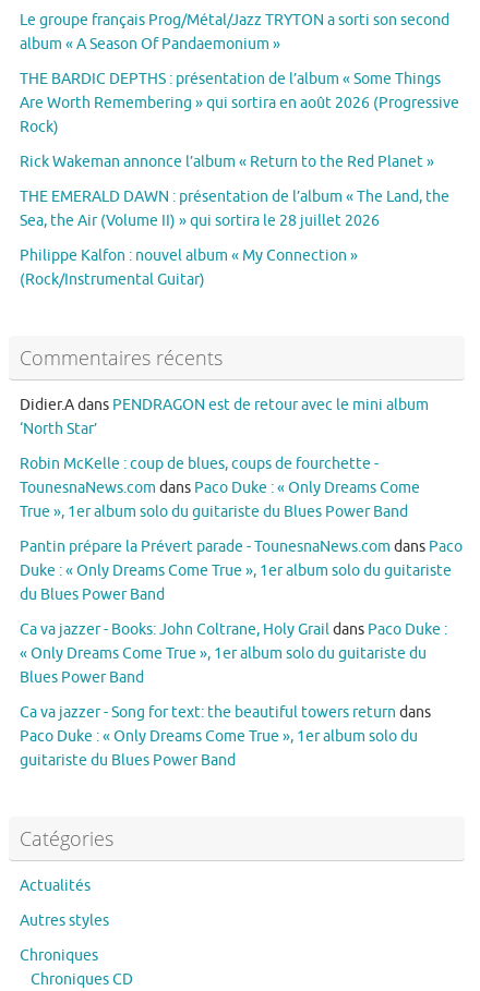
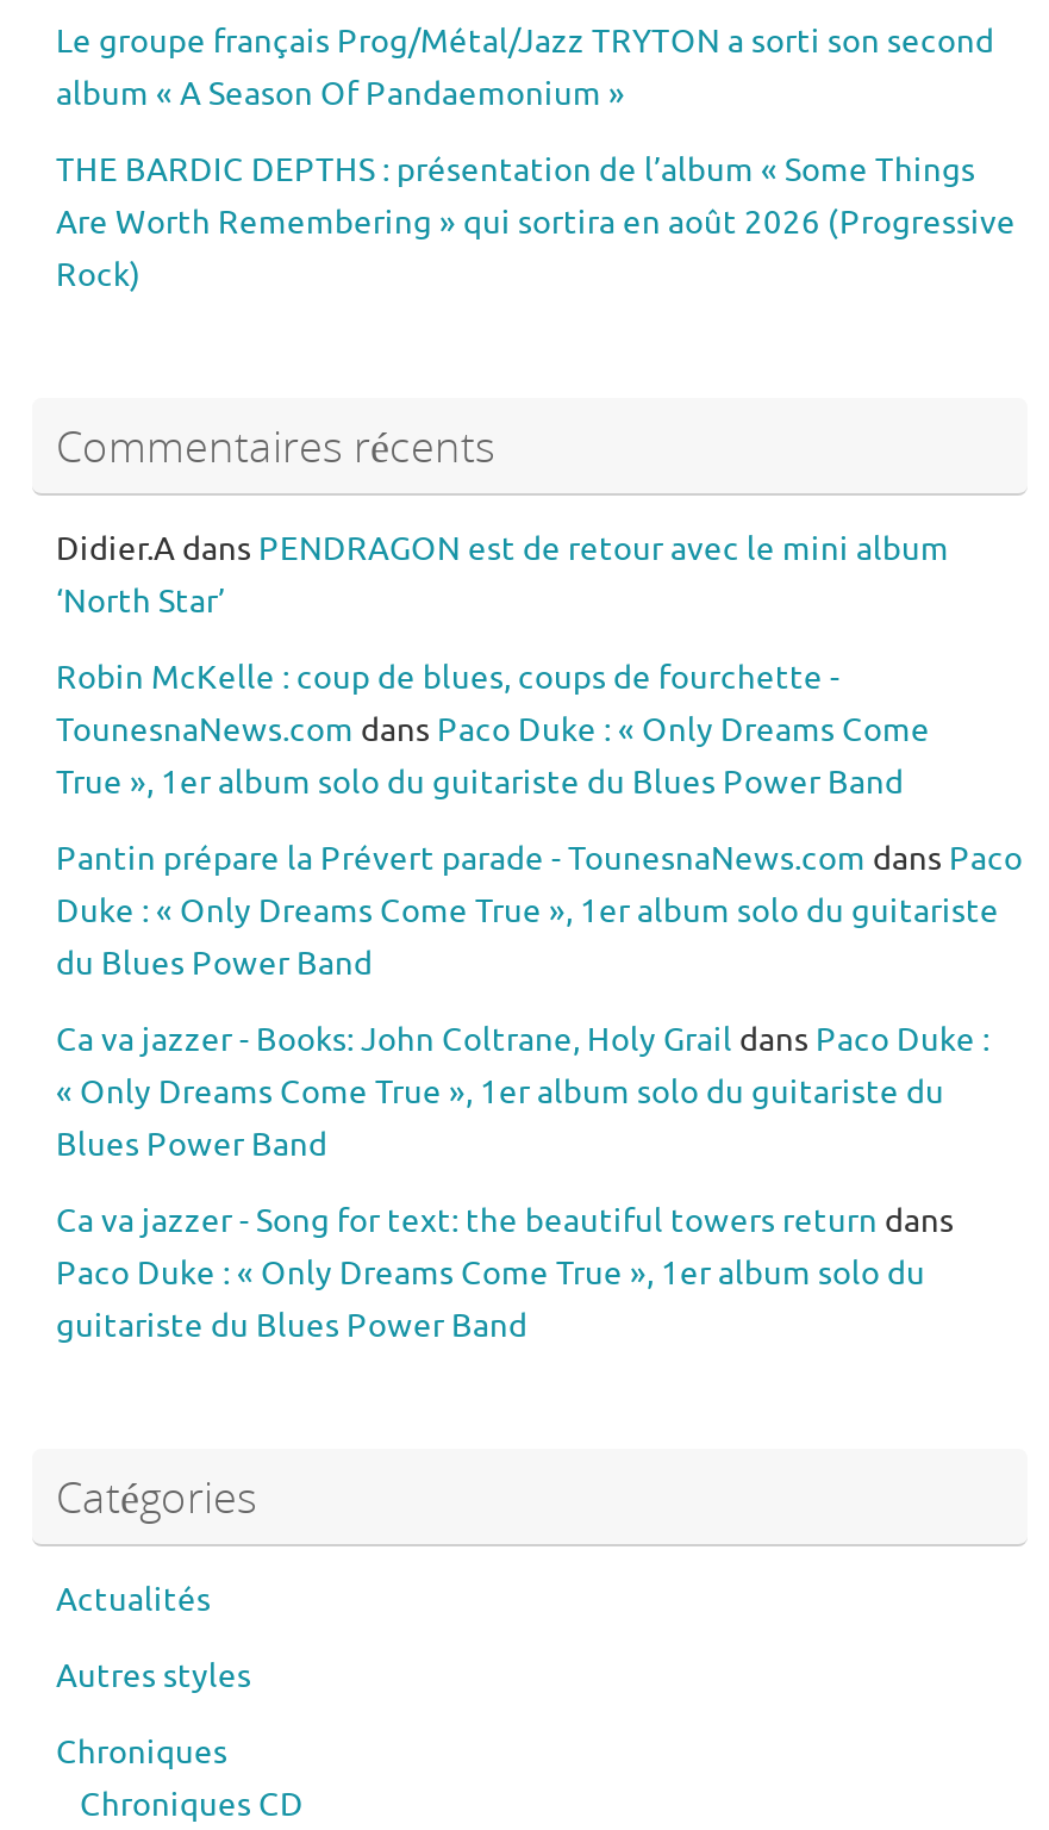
[20,152,449,289] Rick Wakeman annonce l’album « Return to the Red Planet » | THE EMERALD DAWN : présentation de l’album « The Land, the | Sea, the Air (Volume II) » qui sortira le 28 juillet 2026 | Philippe Kalfon : nouvel album « My Connection » | (Rock/Instrumental Guitar) -> none

